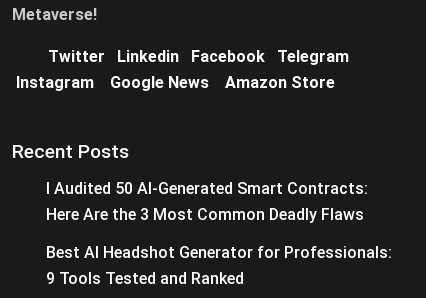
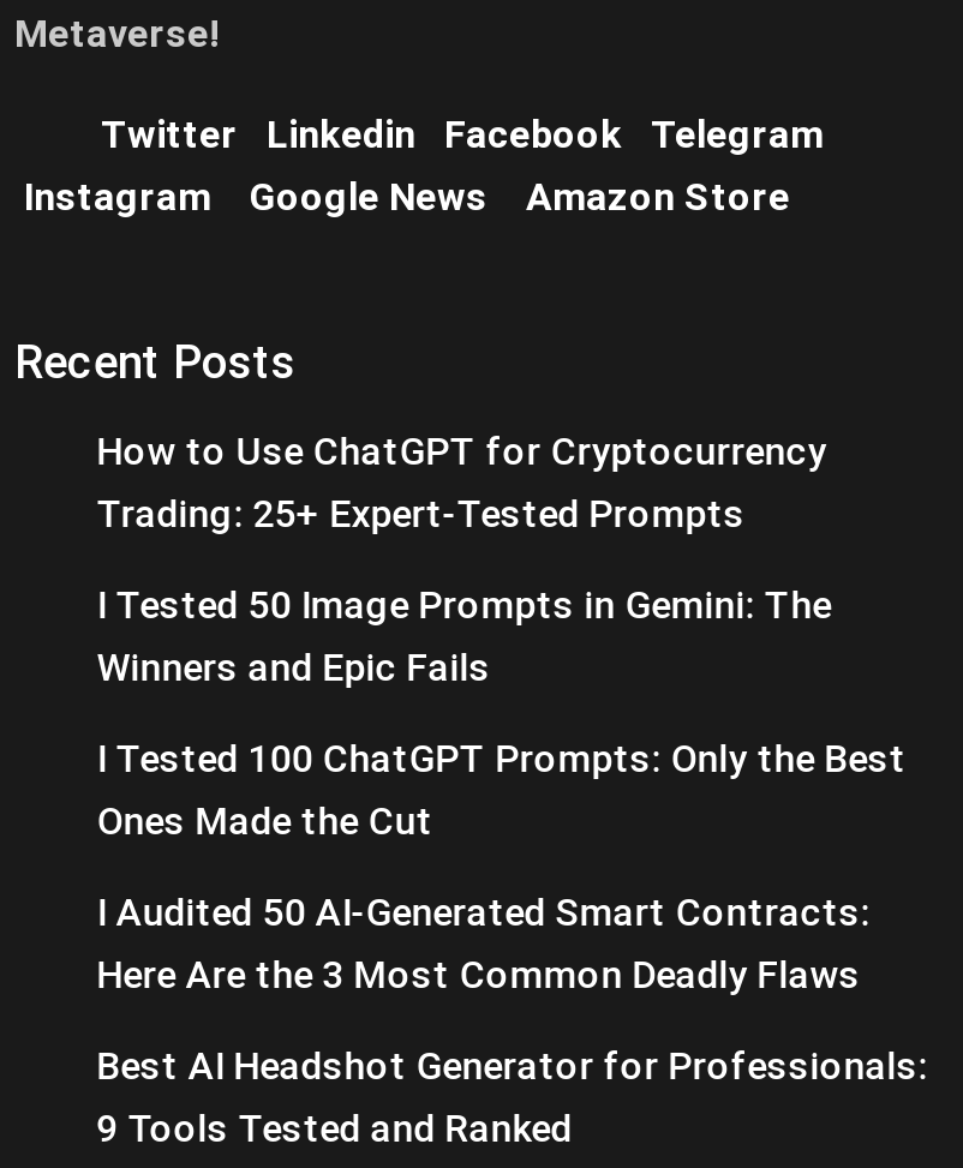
none -> [97,428,906,843] How to Use ChatGPT for Cryptocurrency | Trading: 25+ Expert-Tested Prompts | I Tested 50 Image Prompts in Gemini: The | Winners and Epic Fails | I Tested 100 ChatGPT Prompts: Only the Best | Ones Made the Cut

